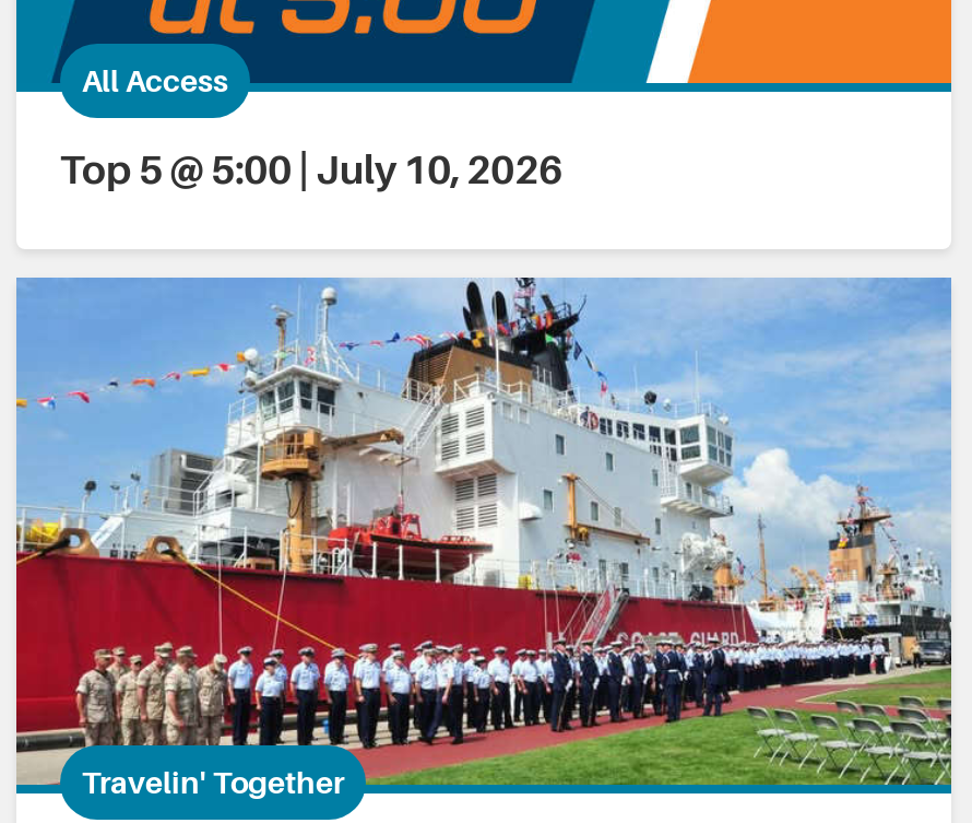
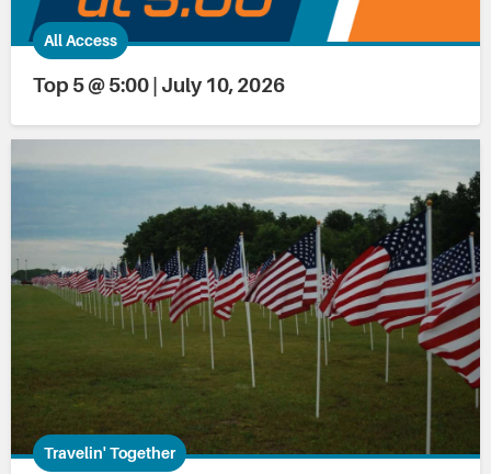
[14,278,953,787] [image] -> [10,139,481,455] [image]

